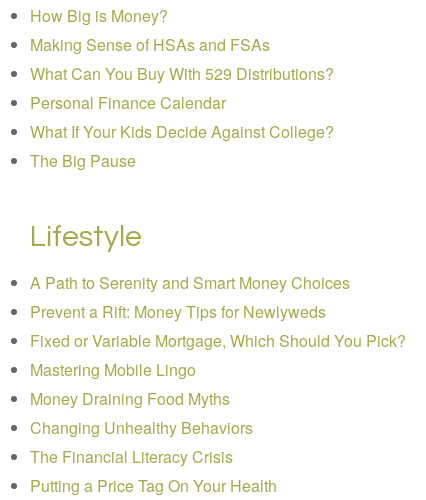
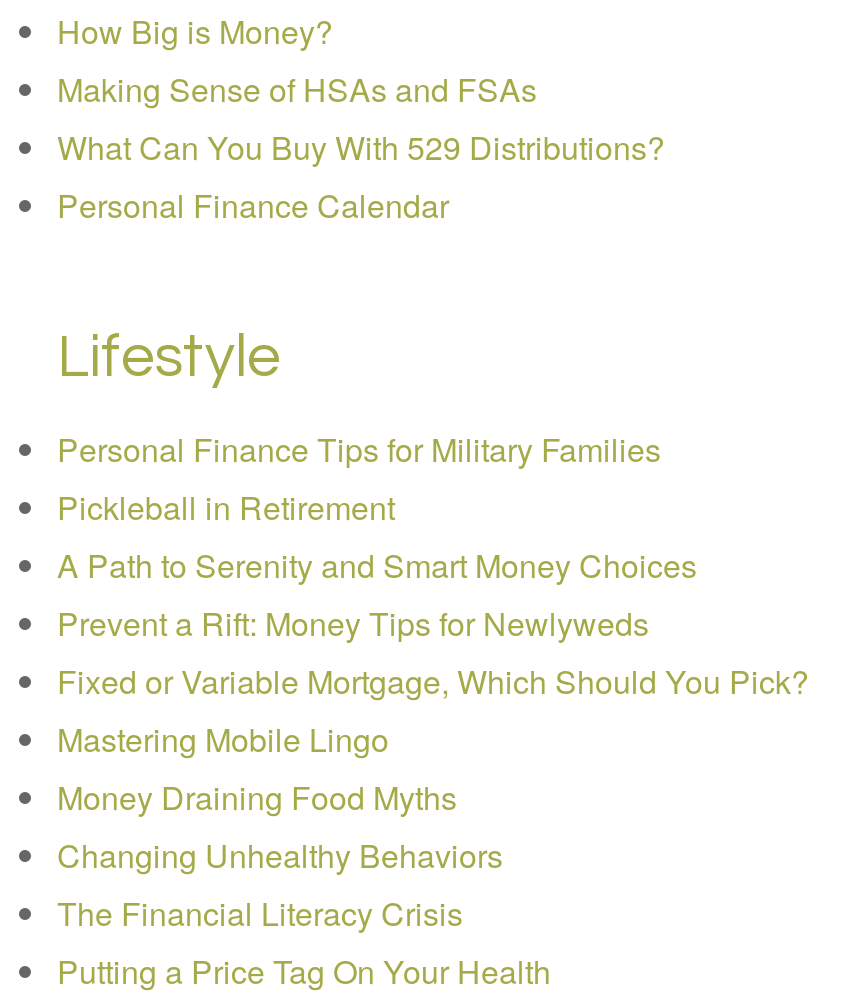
[30,120,334,172] What If Your Kids Decide Against College? | The Big Pause -> none
moved [30,221,142,252] -> [57,326,281,388]: Lifestyle
none -> [57,426,661,530] Personal Finance Tips for Military Families | Pickleball in Retirement

